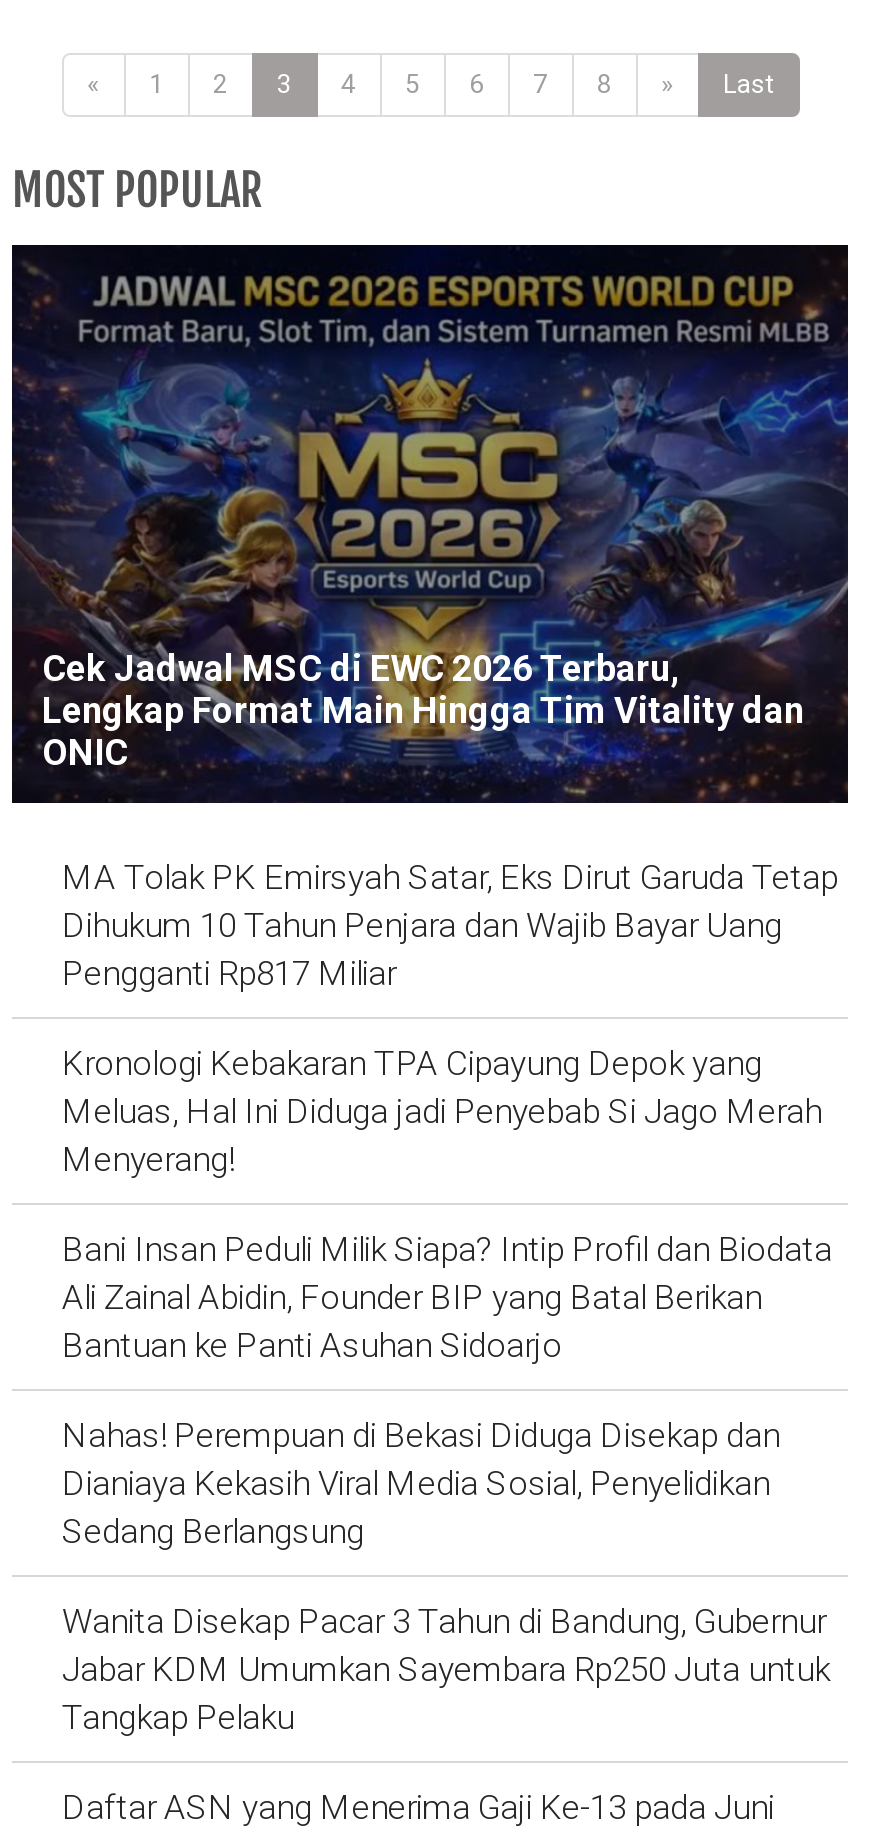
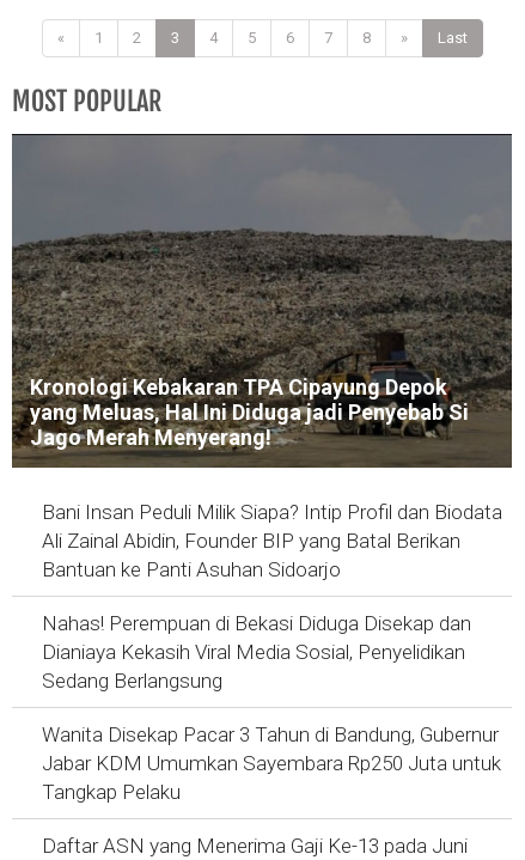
[10,247,850,1178] [image] | Cek Jadwal MSC di EWC 2026 Terbaru, | Lengkap Format Main Hingga Tim Vitality dan | ONIC | MA Tolak PK Emirsyah Satar, Eks Dirut Garuda Tetap | Dihukum 10 Tahun Penjara dan Wajib Bayar Uang | Pengganti Rp817 Miliar | Kronologi Kebakaran TPA Cipayung Depok yang | Meluas, Hal Ini Diduga jadi Penyebab Si Jago Merah | Menyerang! -> [11,134,513,468] [image] | Kronologi Kebakaran TPA Cipayung Depok | yang Meluas, Hal Ini Diduga jadi Penyebab Si | Jago Merah Menyerang!

